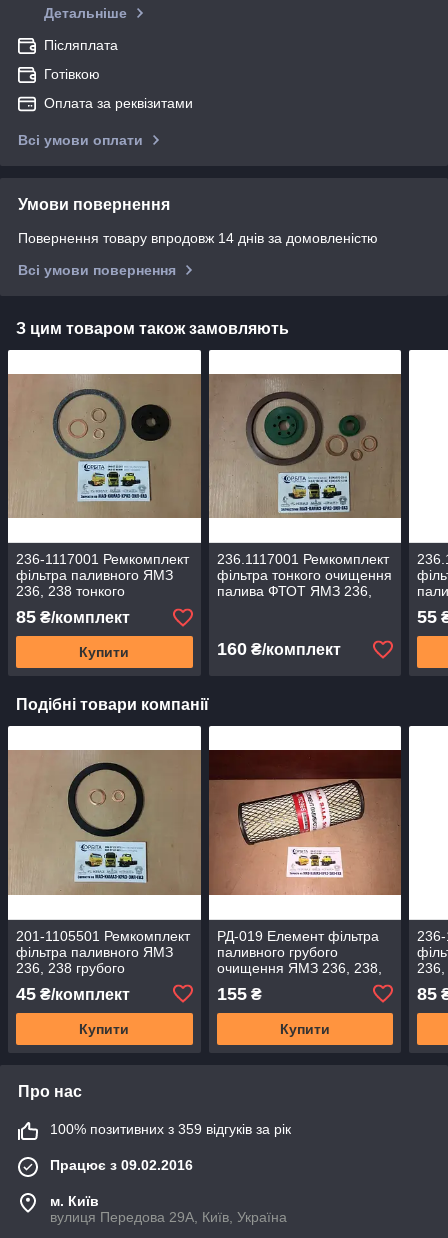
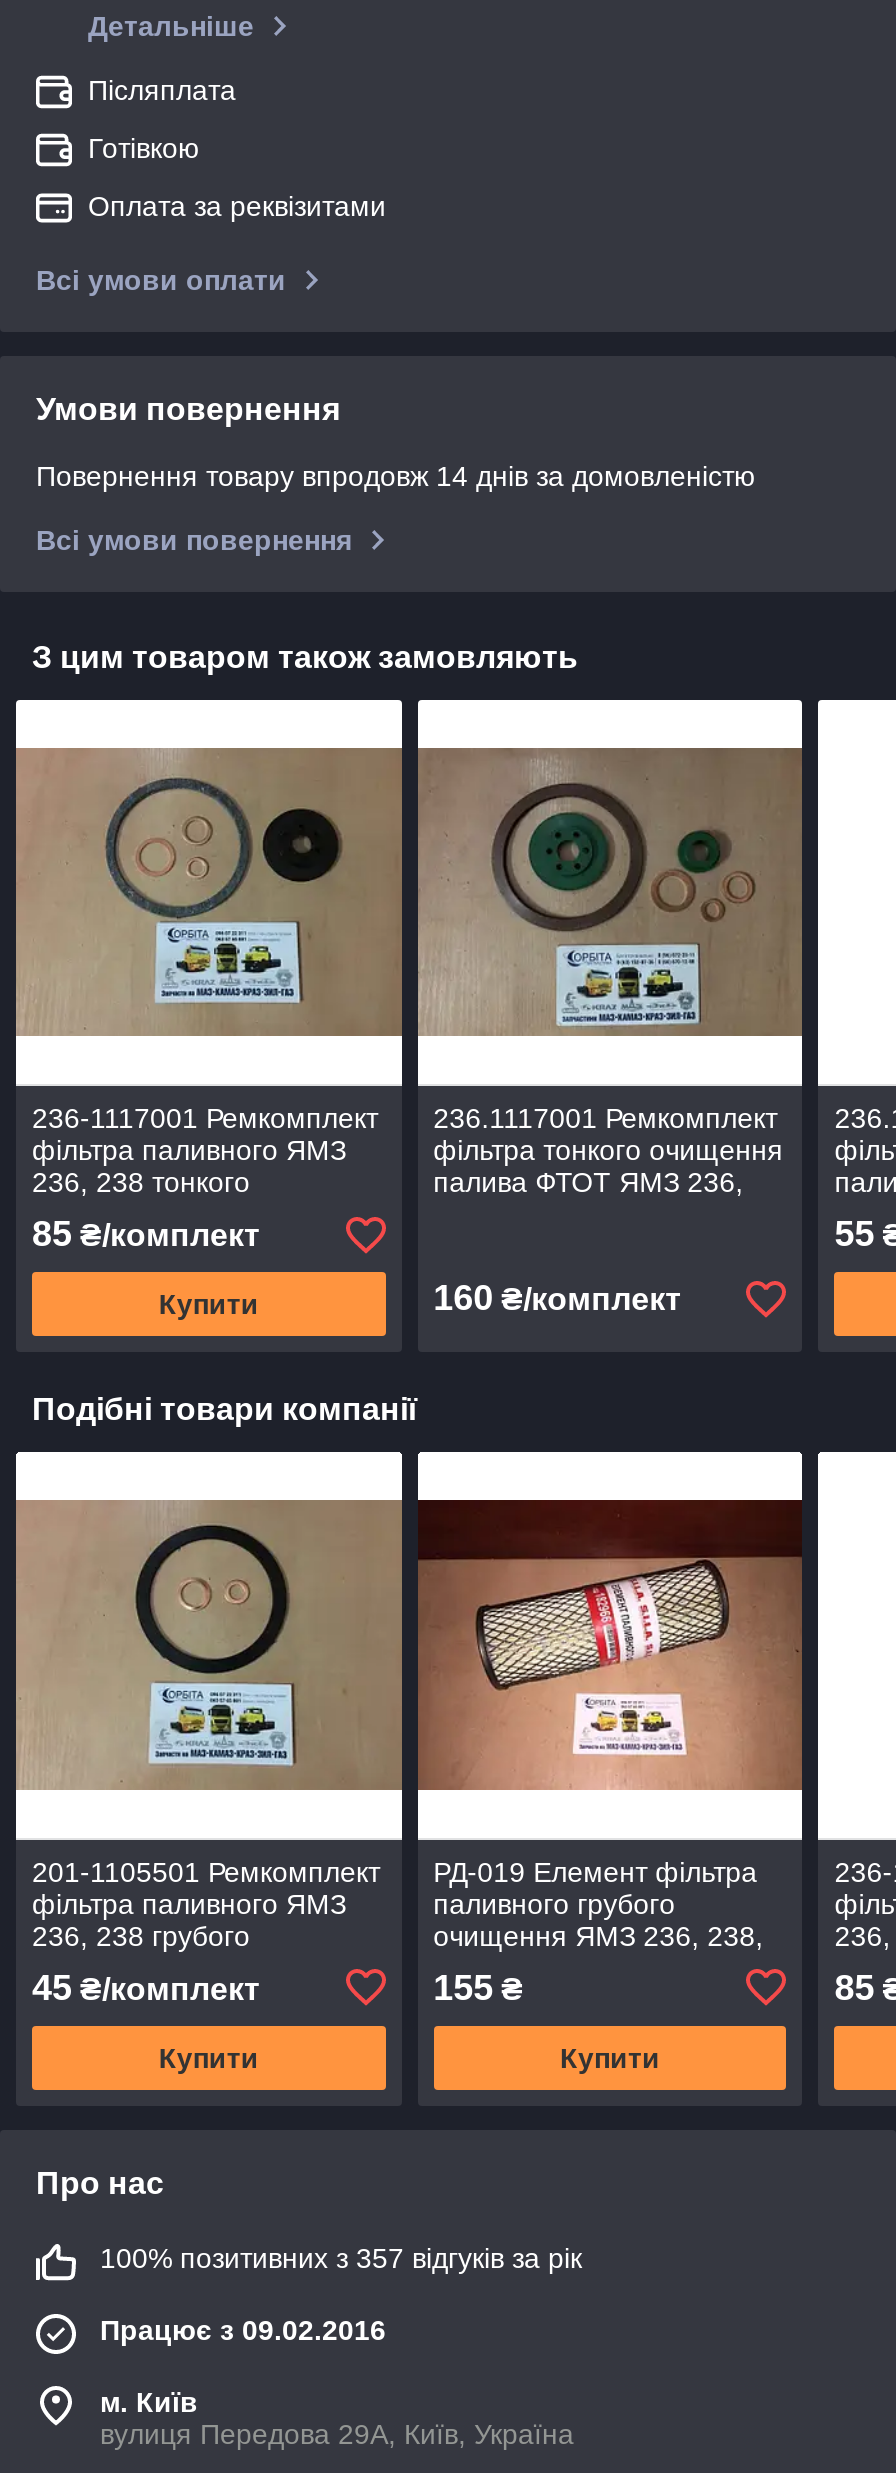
[50,1121,291,1137] 100% позитивних з 359 відгуків за рік -> [100,2242,582,2274] 100% позитивних з 357 відгуків за рік

